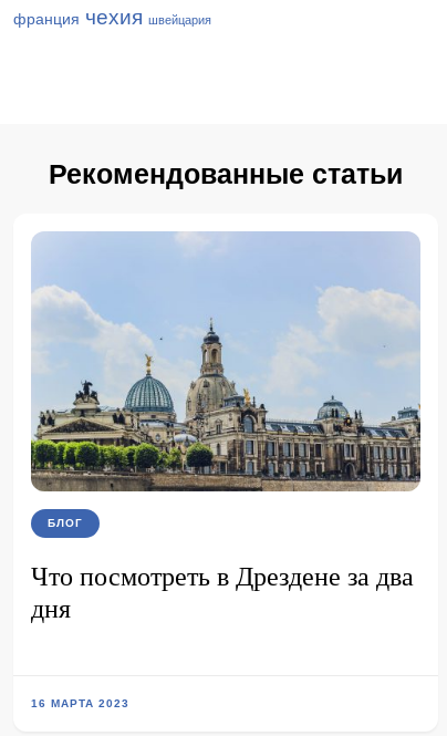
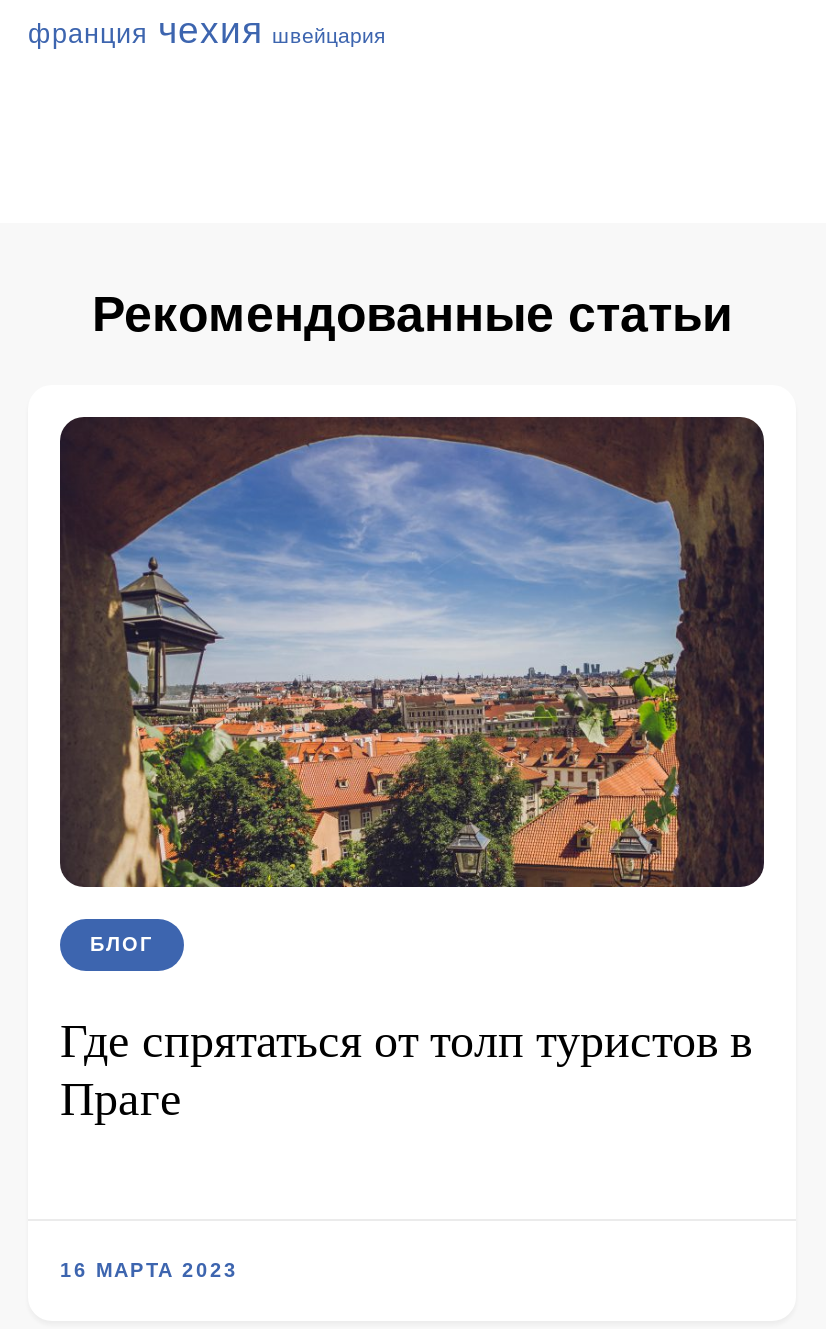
[30,231,422,493] [image] -> [58,415,766,889] [image]
[31,562,414,623] Что посмотреть в Дрездене за два | дня -> [60,1014,752,1124] Где спрятаться от толп туристов в | Праге

